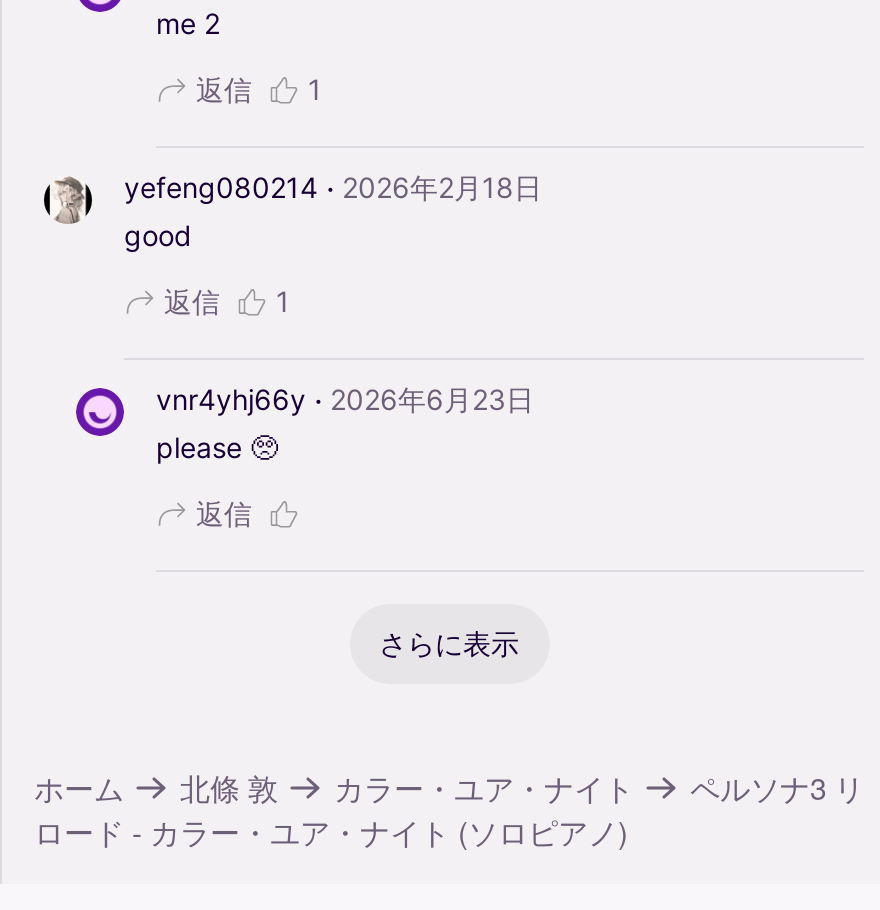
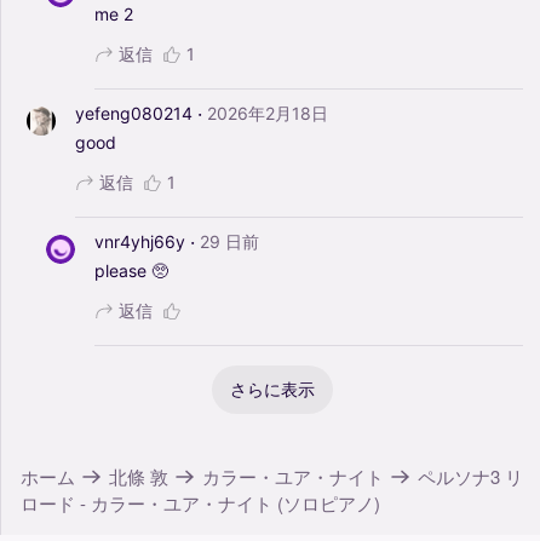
[156,379,534,419] vnr4yhj66y · 2026年6月23日 -> [94,229,259,254] vnr4yhj66y · 29 日前

